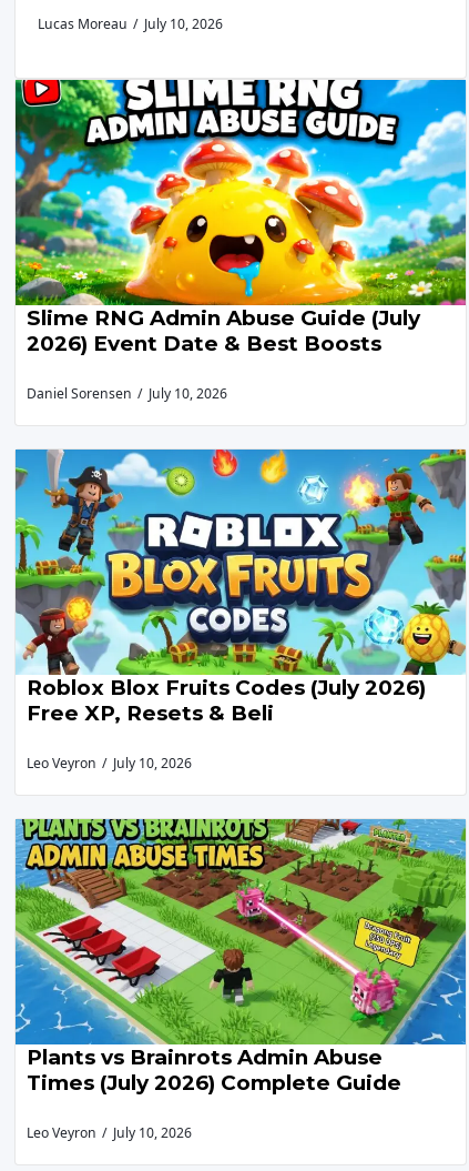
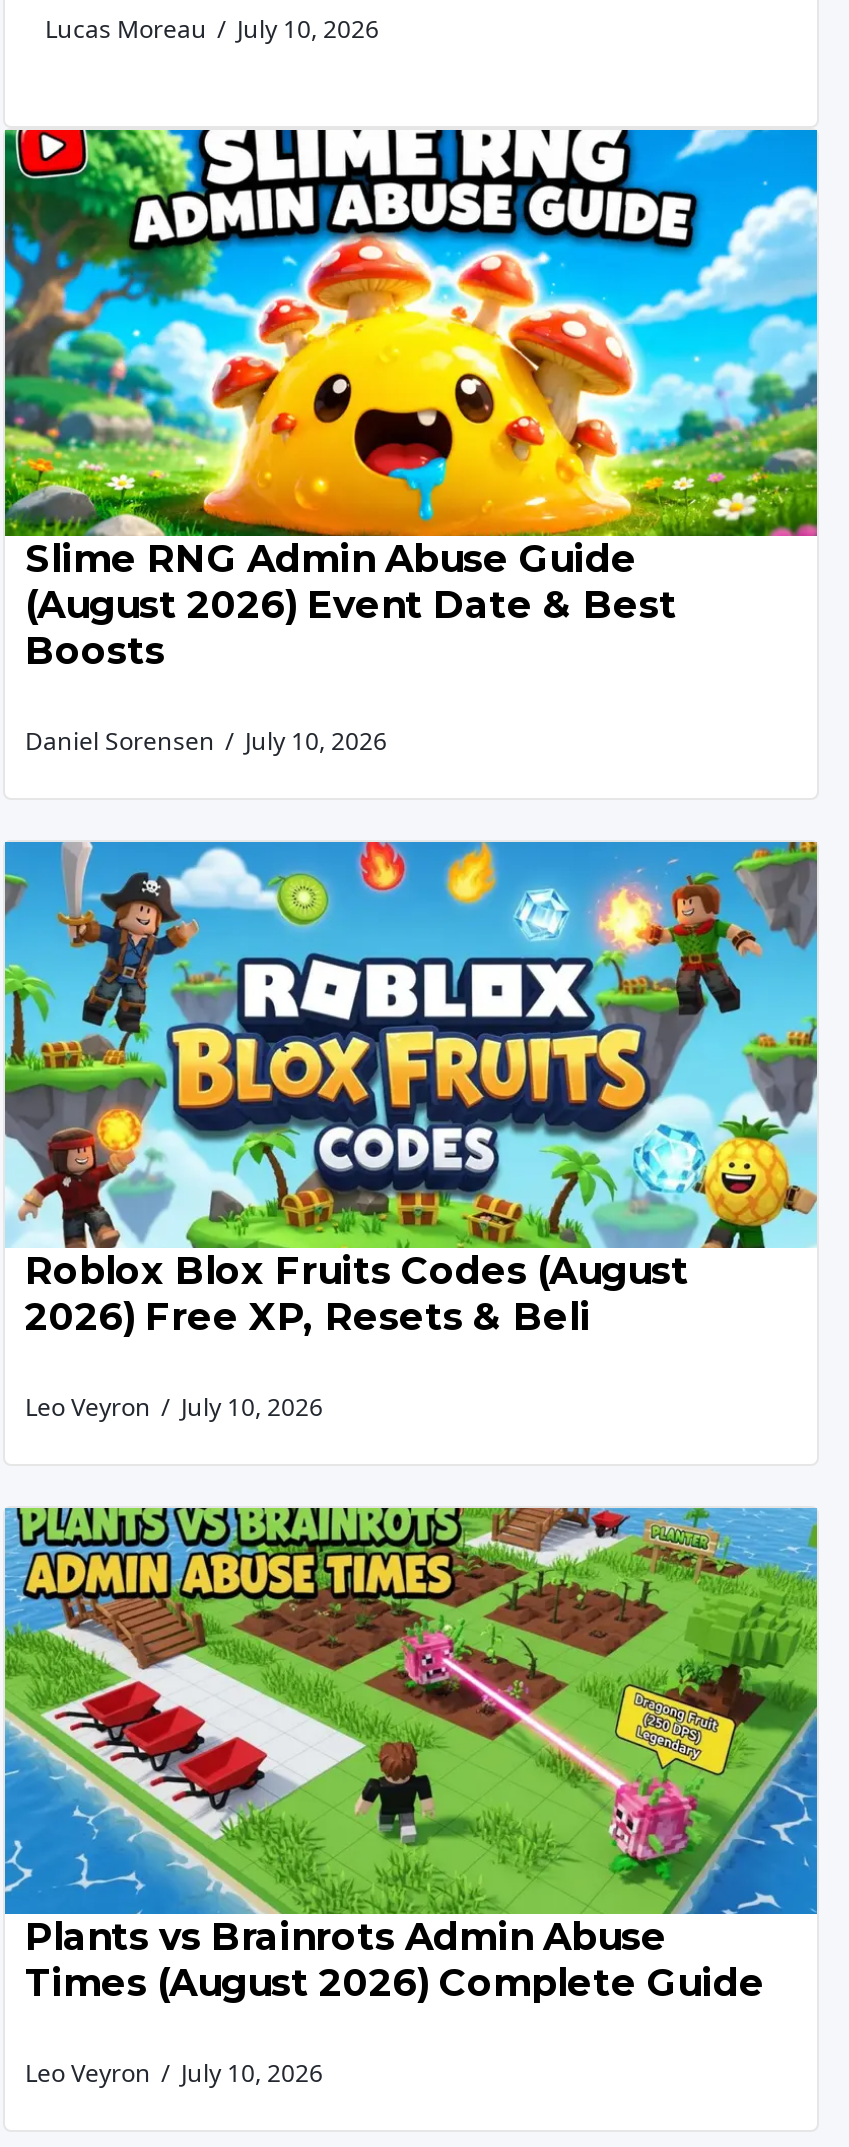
[27,305,420,356] Slime RNG Admin Abuse Guide (July | 2026) Event Date & Best Boosts -> [25,536,677,674] Slime RNG Admin Abuse Guide | (August 2026) Event Date & Best | Boosts
[27,675,426,726] Roblox Blox Fruits Codes (July 2026) | Free XP, Resets & Beli -> [25,1248,689,1340] Roblox Blox Fruits Codes (August | 2026) Free XP, Resets & Beli
[27,1070,401,1095] Times (July 2026) Complete Guide -> [25,1960,765,2006] Times (August 2026) Complete Guide

